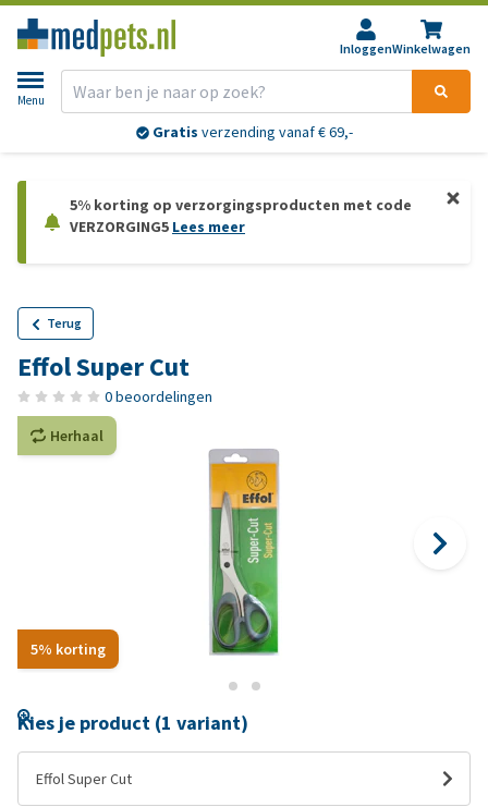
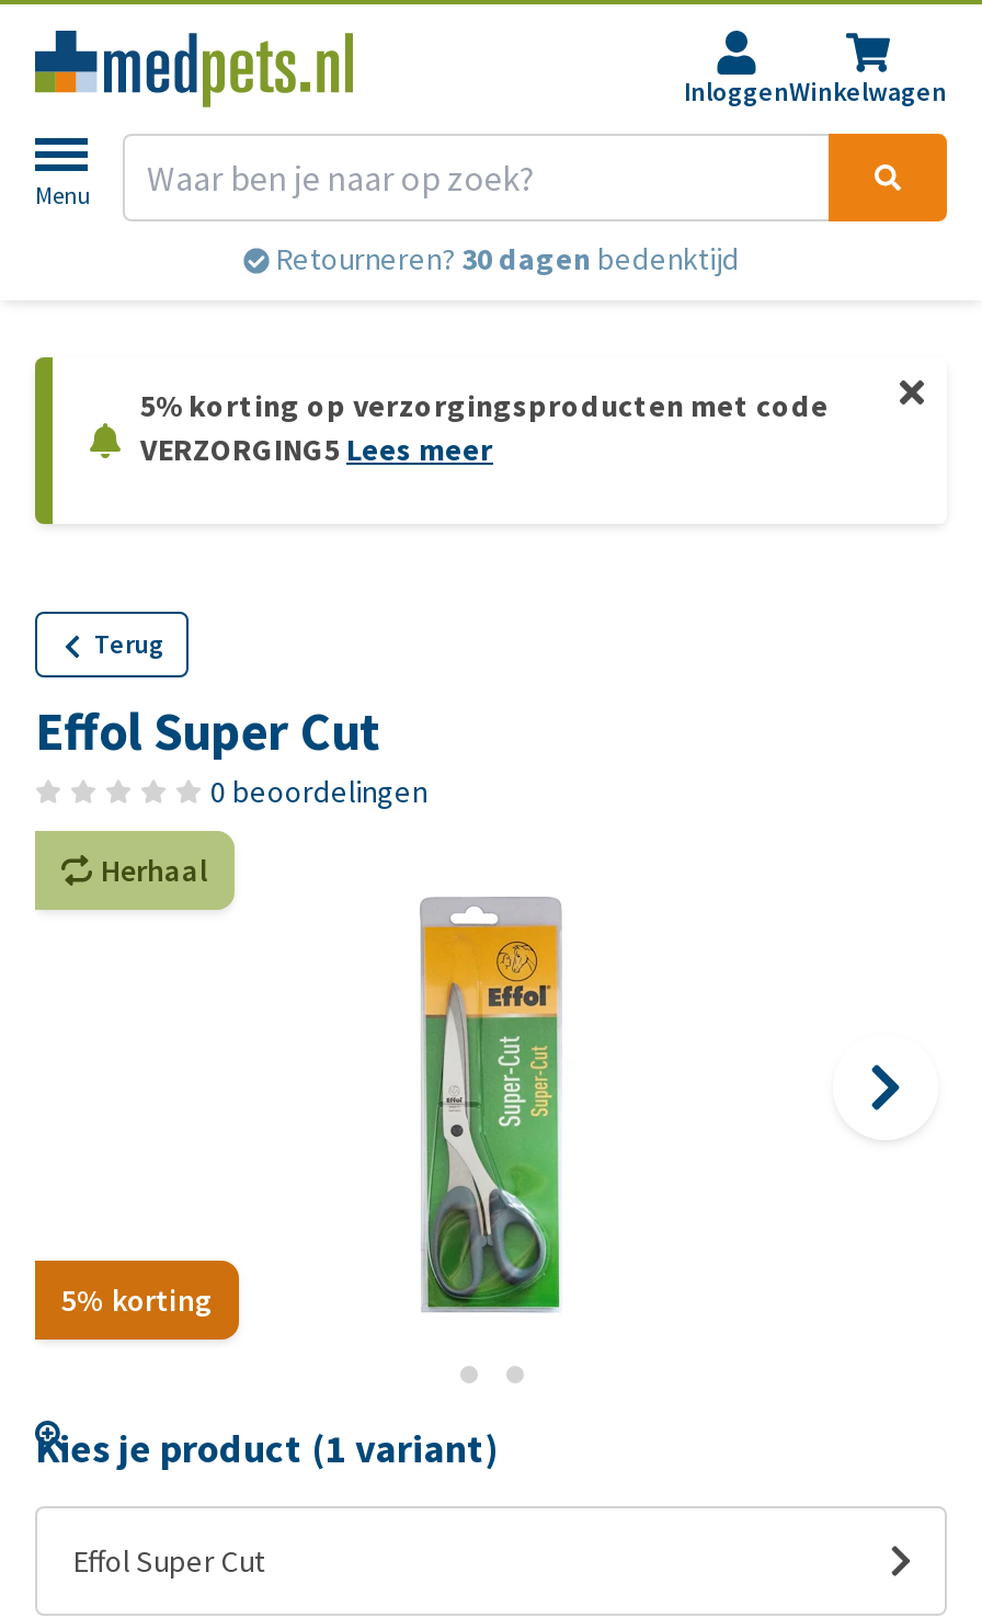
[152,122,352,142] Gratis verzending vanaf € 69,- -> [269,240,740,279] Retourneren? 30 dagen bedenktijd

